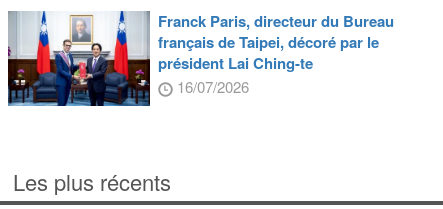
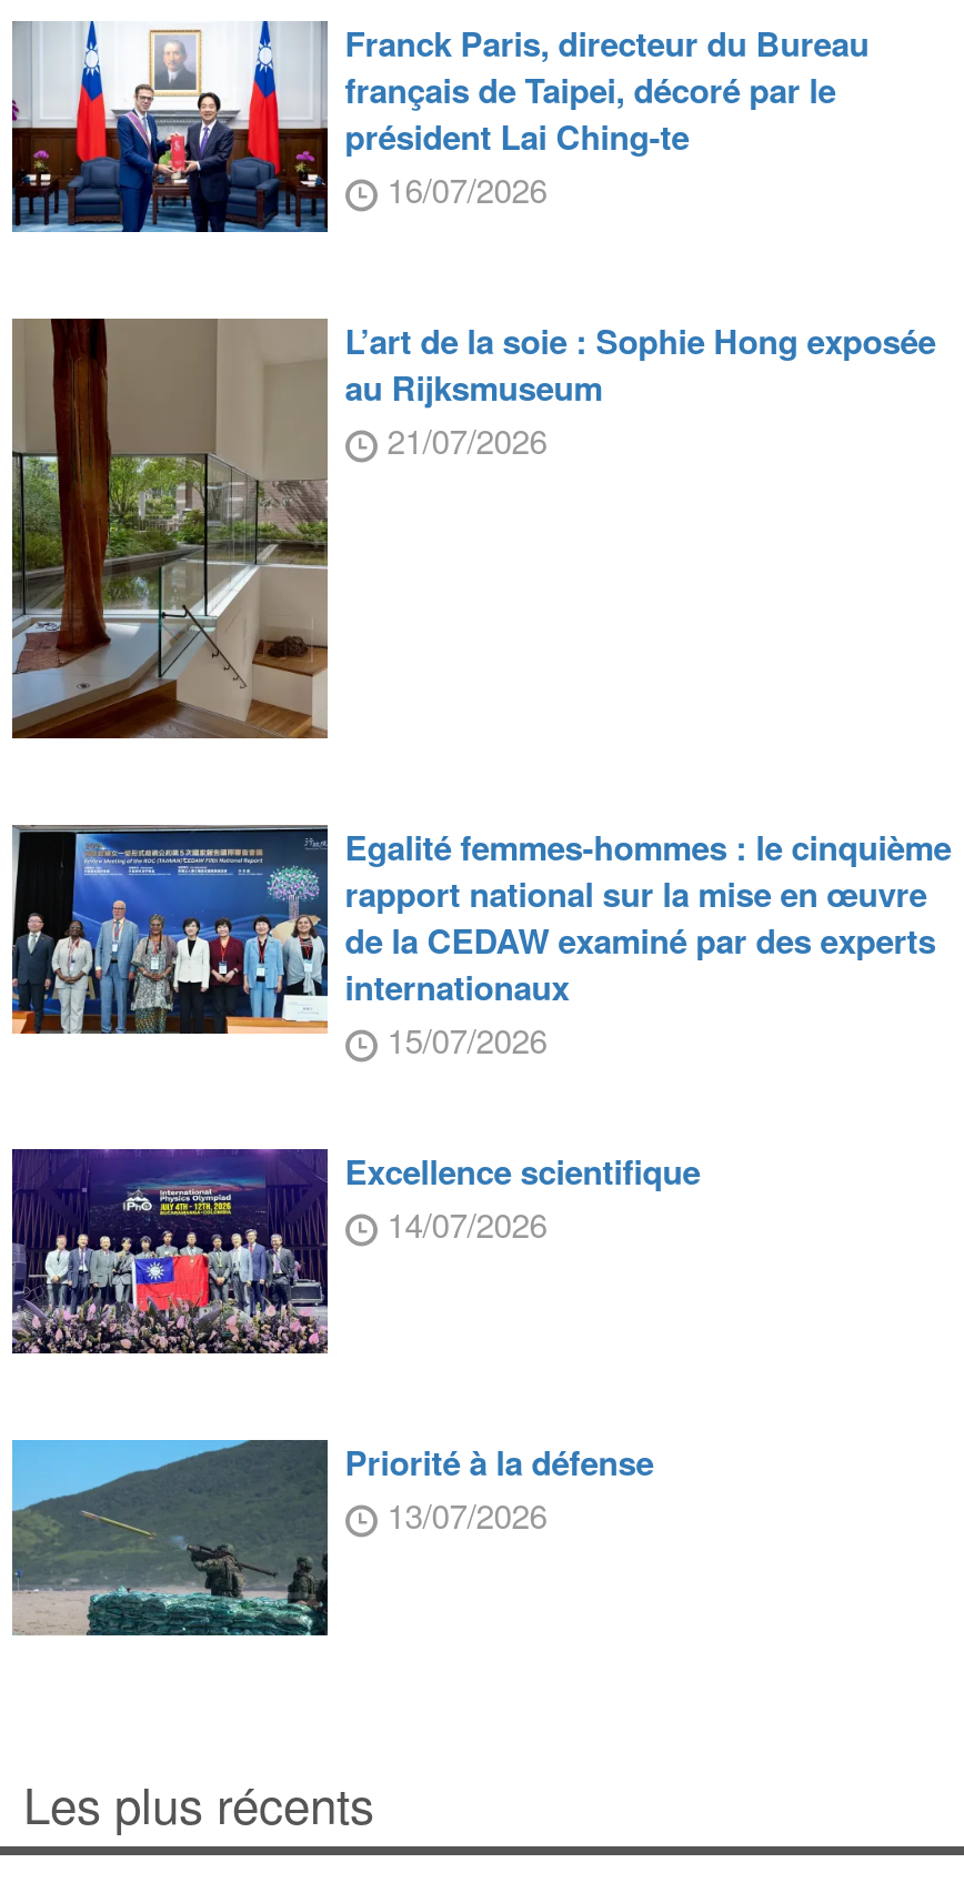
none -> [10,315,936,742] [image] | L’art de la soie : Sophie Hong exposée | au Rijksmuseum | 21/07/2026
none -> [10,822,951,1246] [image] | Egalité femmes-hommes : le cinquième | rapport national sur la mise en œuvre | de la CEDAW examiné par des experts | internationaux | 15/07/2026 | Excellence scientifique | 14/07/2026
none -> [10,1437,654,1637] [image] | Priorité à la défense | 13/07/2026
none -> [10,1146,330,1357] [image]

